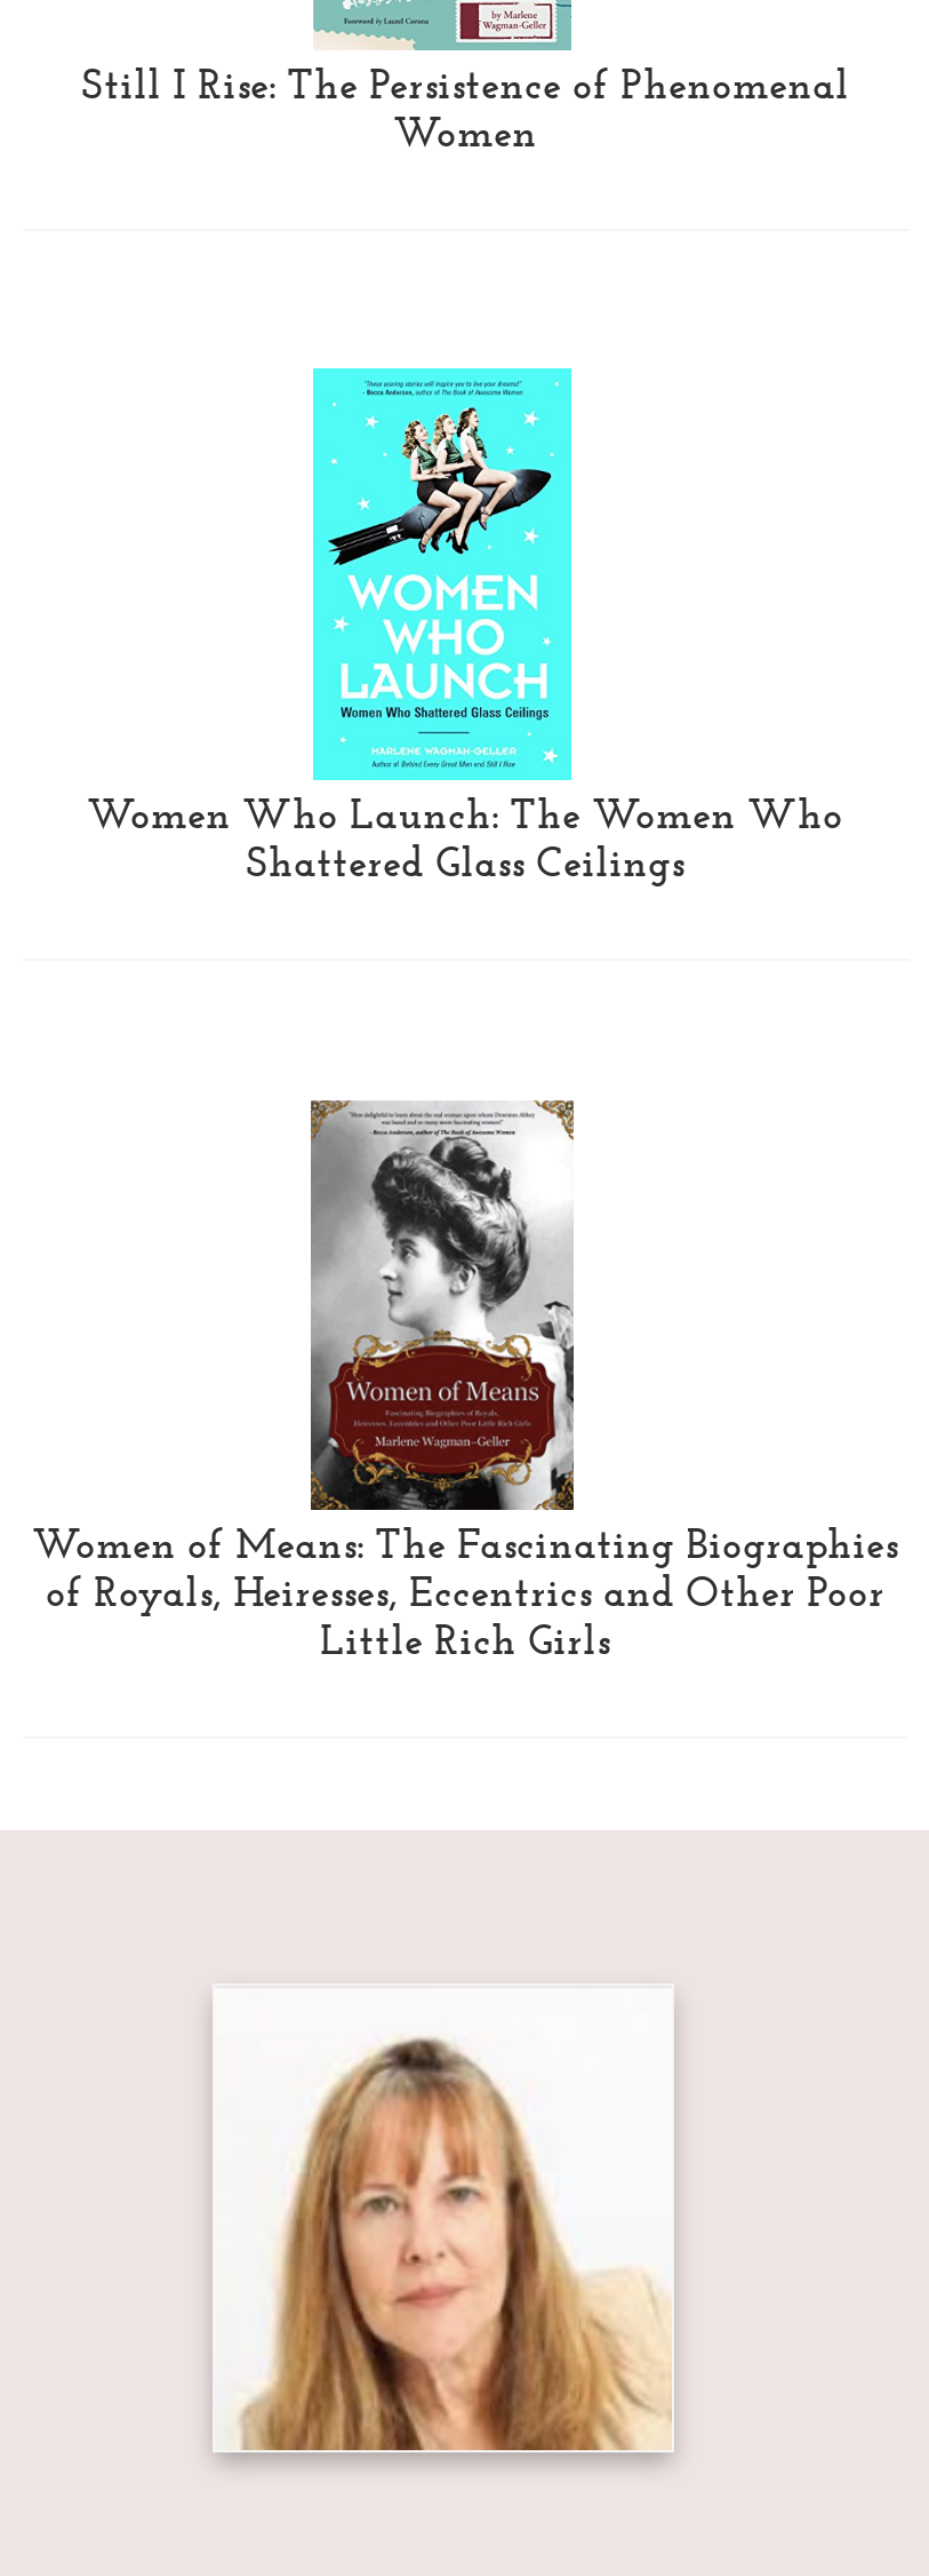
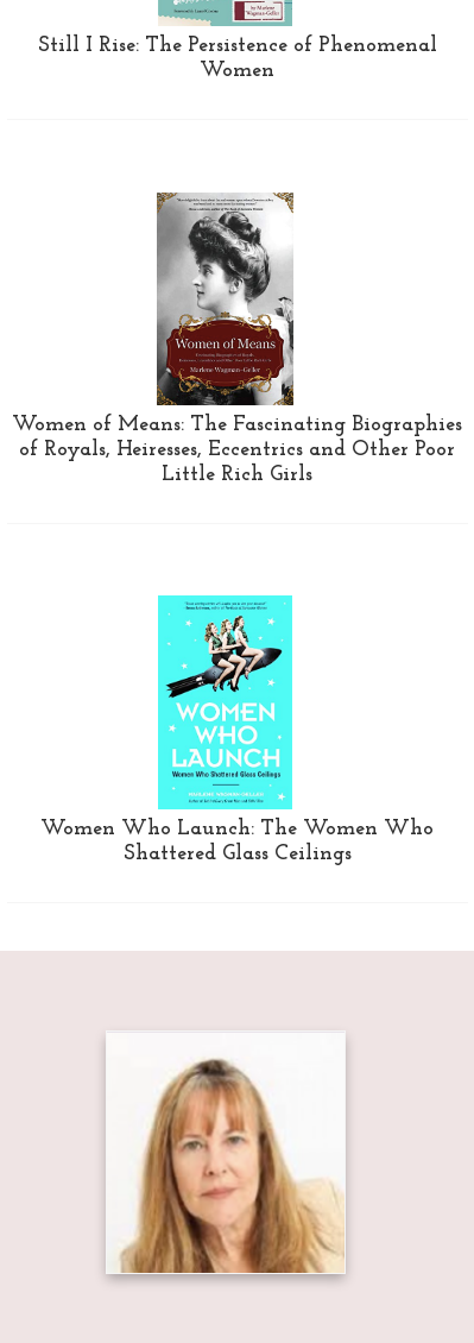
moved [88,366,844,887] -> [41,594,434,865]: [image] | Women Who Launch: The Women Who | Shattered Glass Ceilings
moved [33,1098,899,1665] -> [12,191,462,486]: [image] | Women of Means: The Fascinating Biographies | of Royals, Heiresses, Eccentrics and Other Poor | Little Rich Girls

